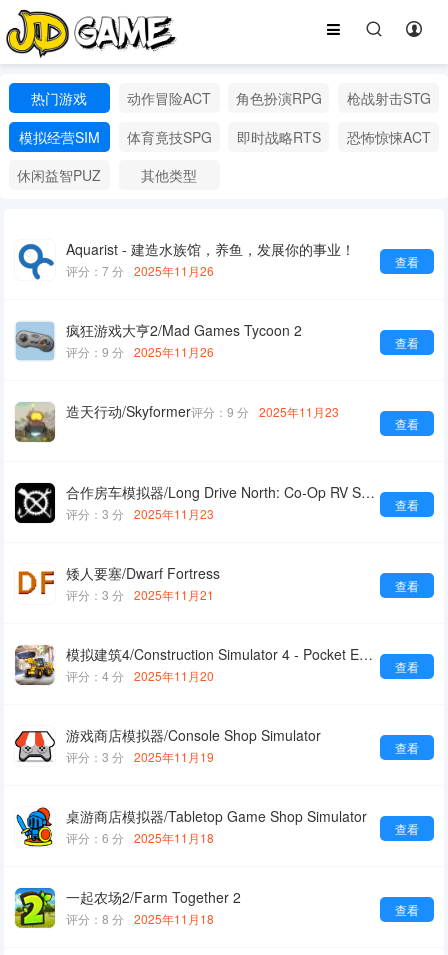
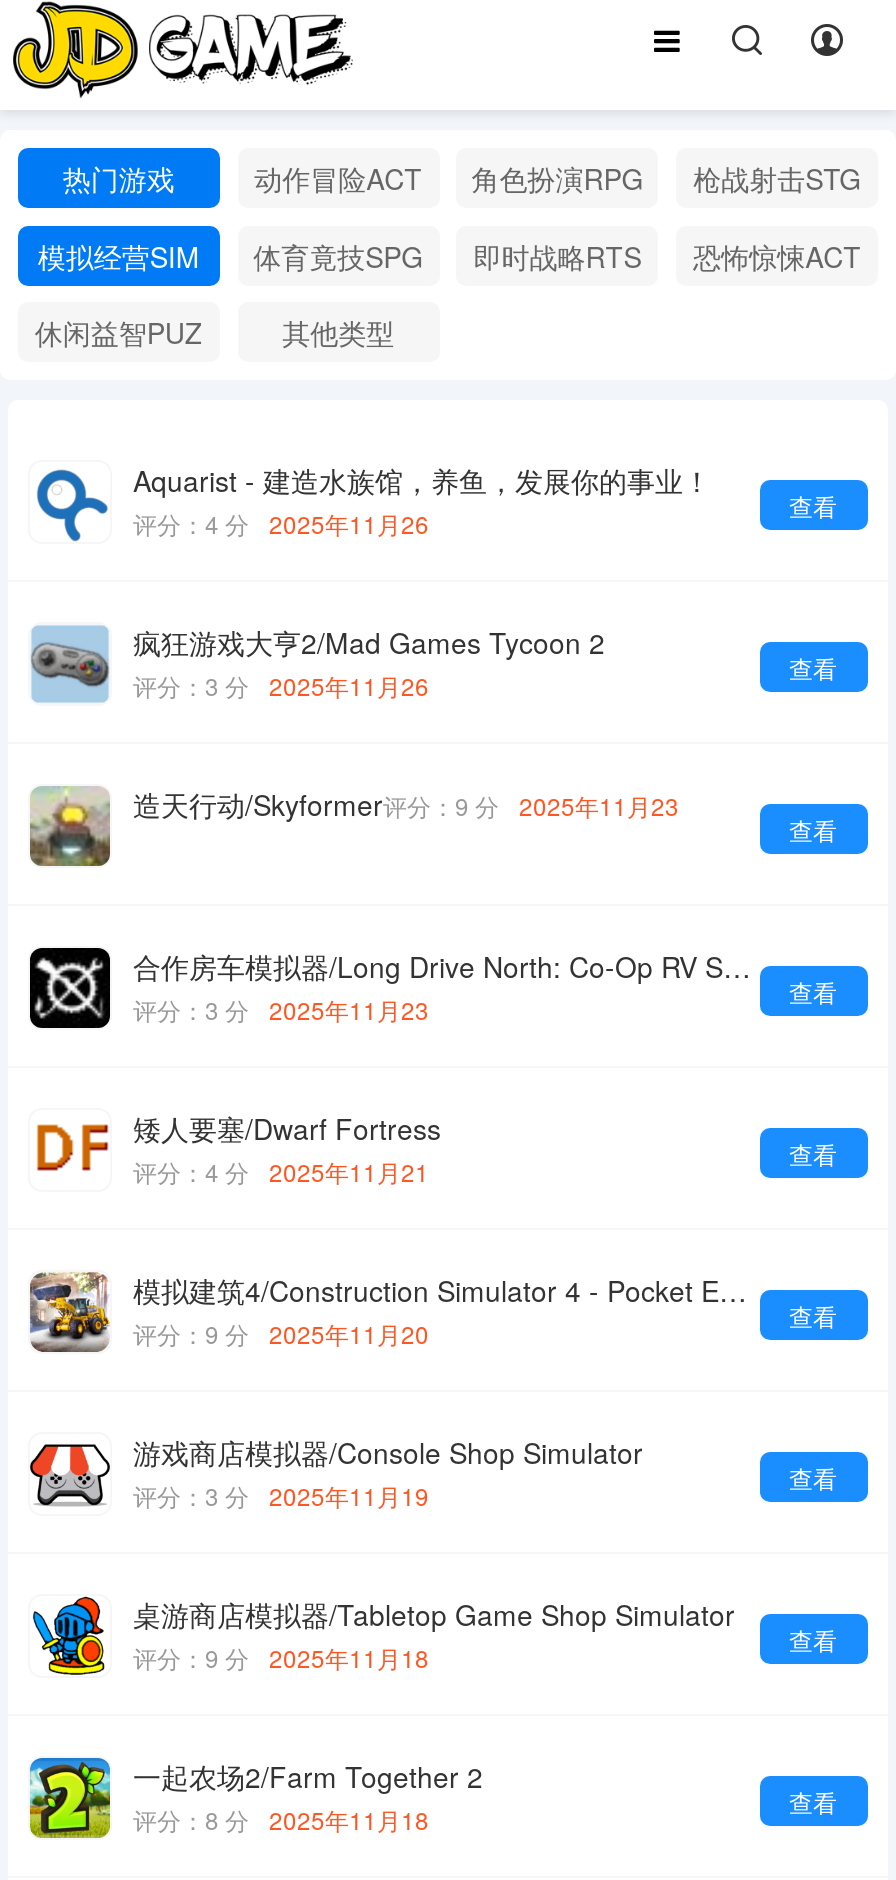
[66,262,214,279] 评分：7 分 2025年11月26 -> [133,506,429,540] 评分：4 分 2025年11月26
[66,343,214,360] 评分：9 分 2025年11月26 -> [133,668,429,702] 评分：3 分 2025年11月26
[66,586,214,603] 评分：3 分 2025年11月21 -> [133,1154,429,1188] 评分：4 分 2025年11月21
[66,667,214,684] 评分：4 分 2025年11月20 -> [133,1316,429,1350] 评分：9 分 2025年11月20
[66,829,214,846] 评分：6 分 2025年11月18 -> [133,1640,429,1674] 评分：9 分 2025年11月18

